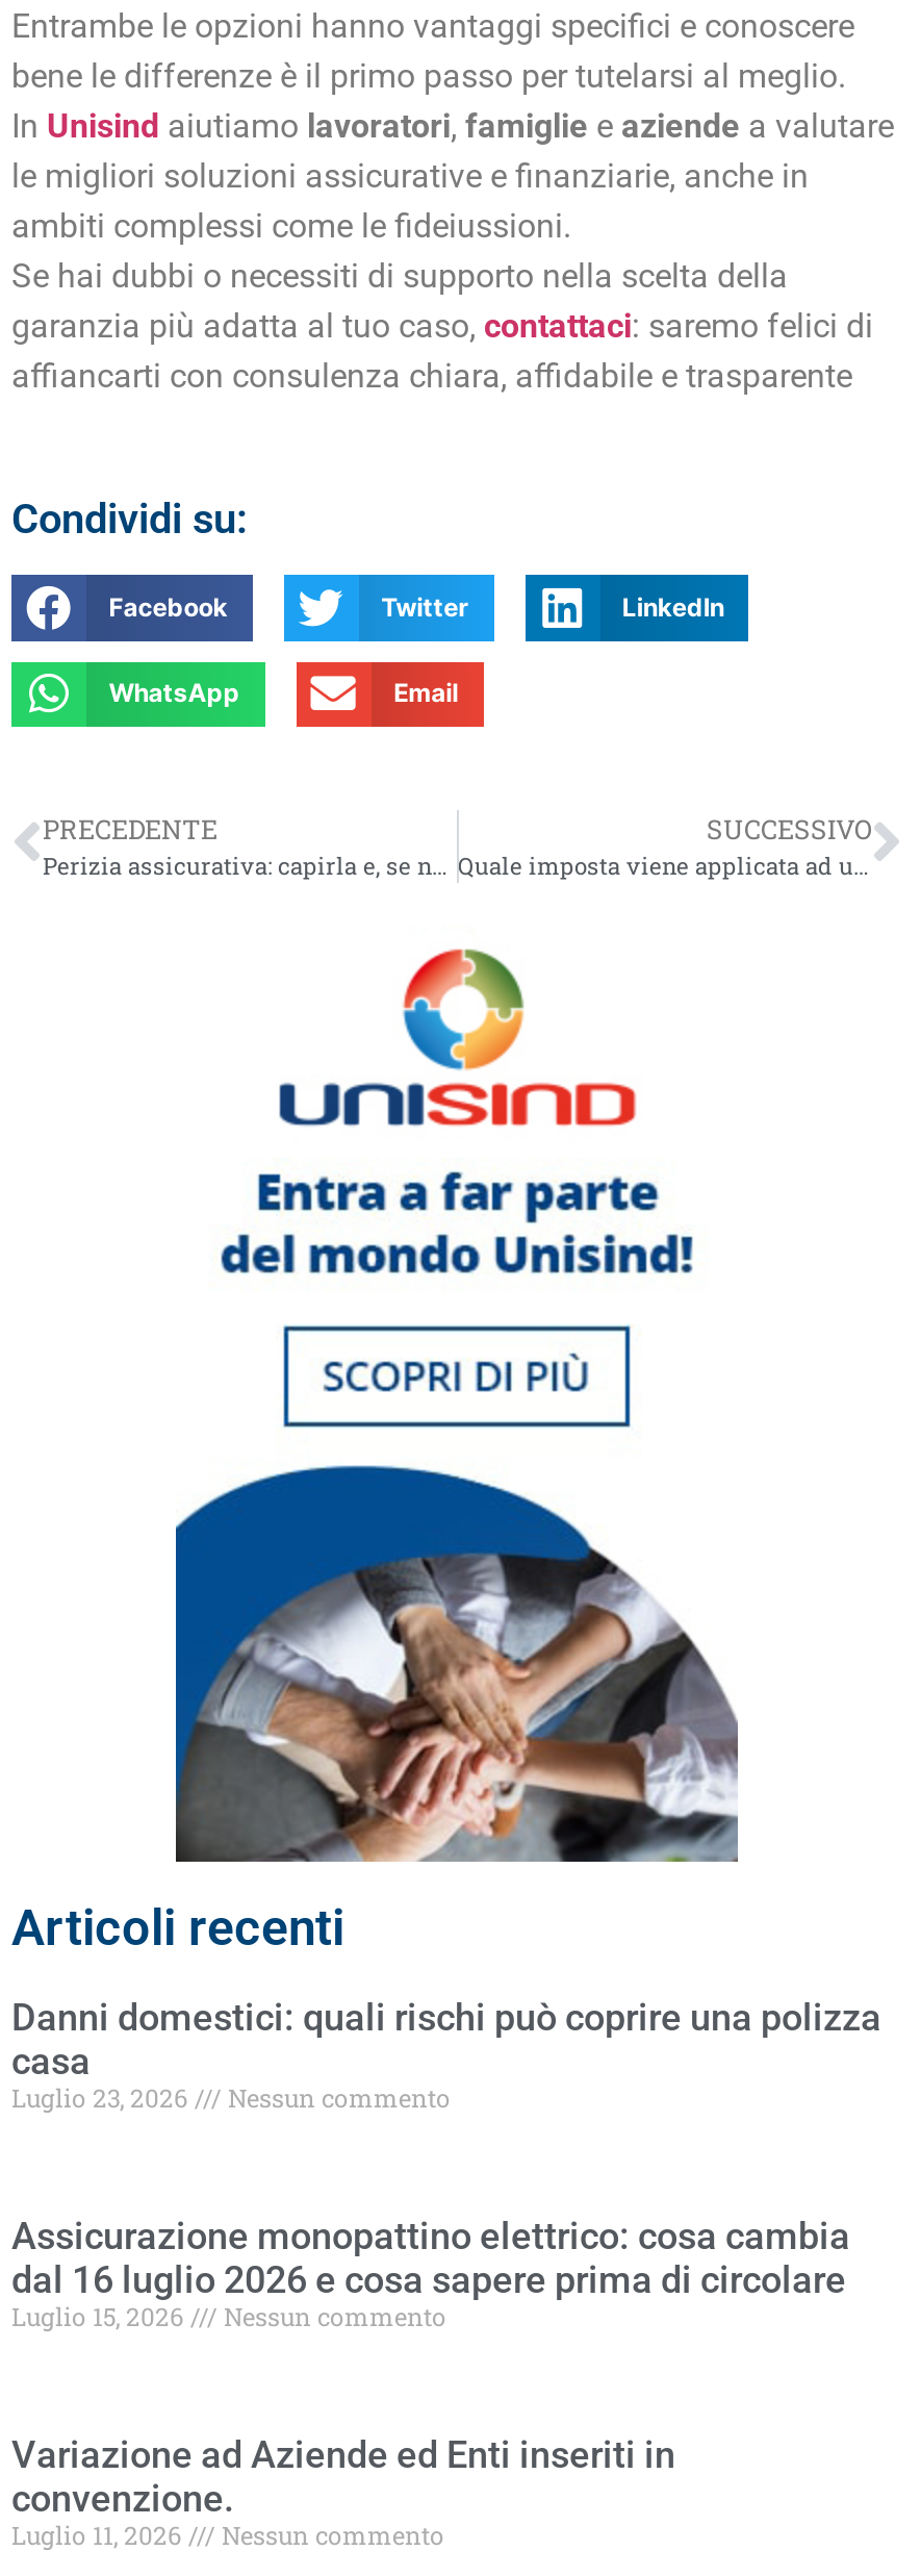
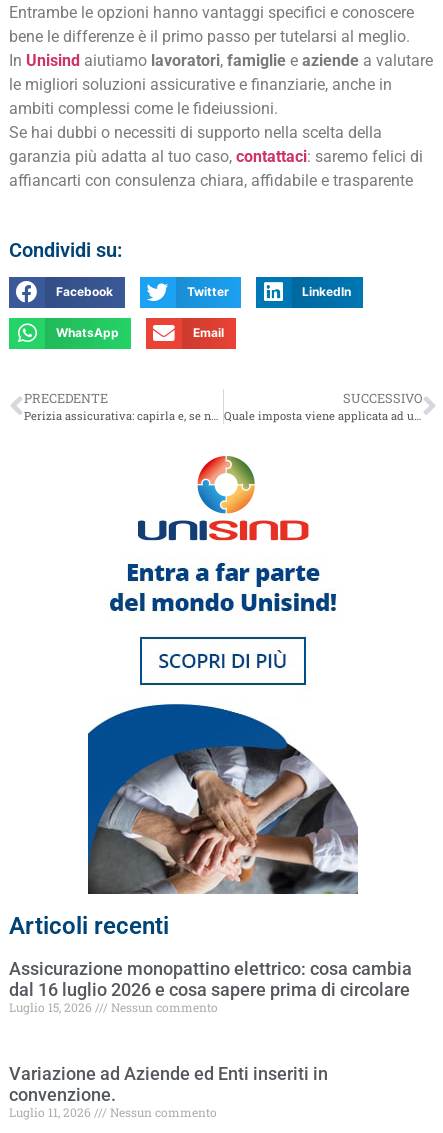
[11,1995,881,2114] Danni domestici: quali rischi può coprire una polizza | casa | Luglio 23, 2026 | Nessun commento -> none

